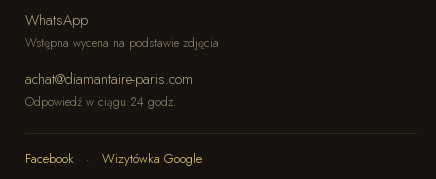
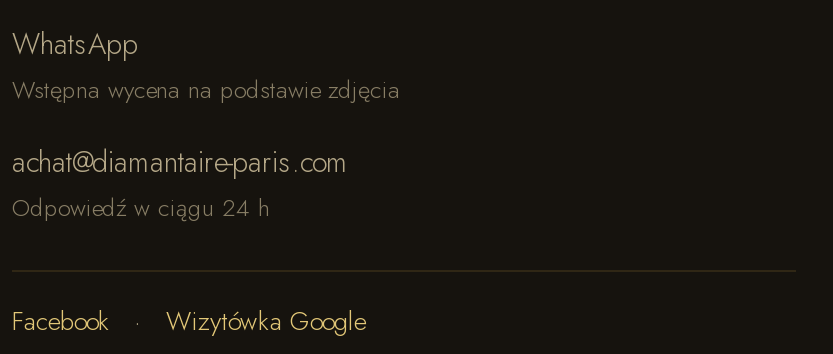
[25,93,176,111] Odpowiedź w ciągu 24 godz. -> [12,190,270,226] Odpowiedź w ciągu 24 h

